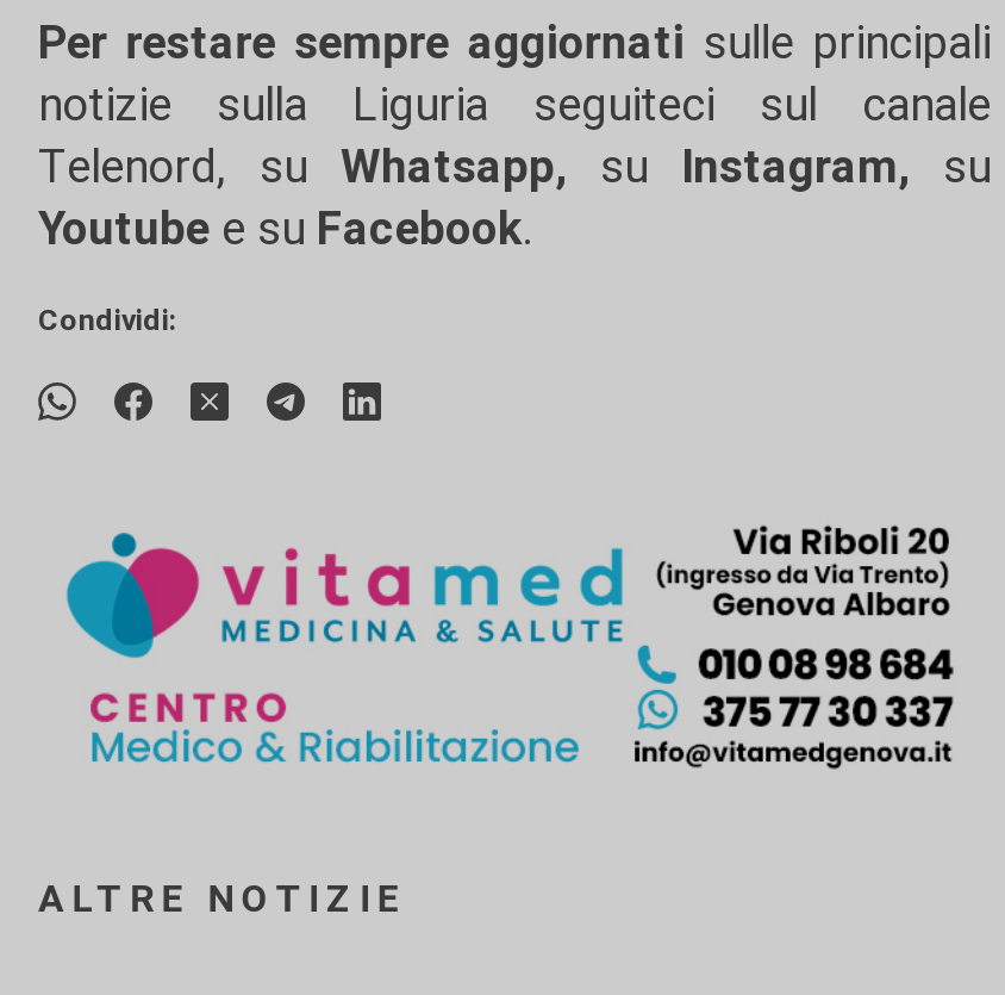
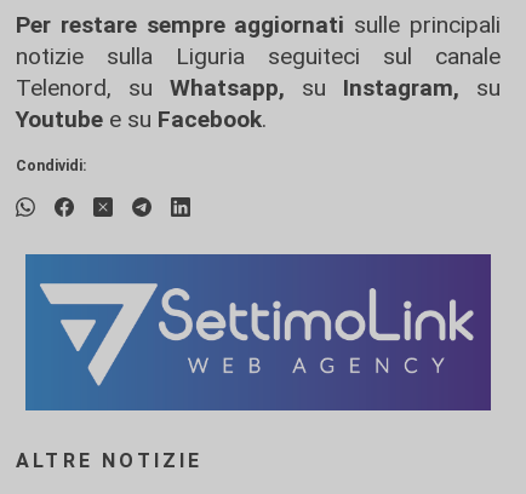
[57,495,972,800] [image] -> [24,253,492,412] [image]

